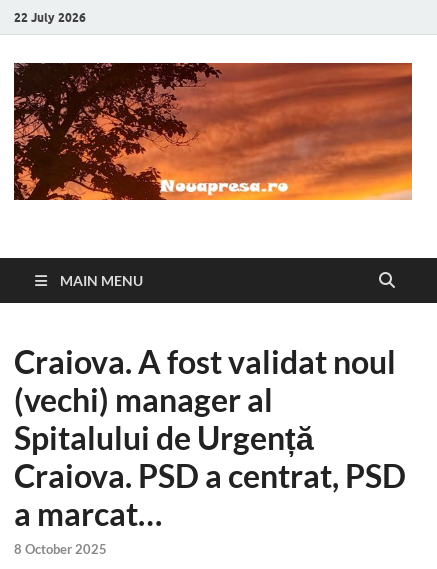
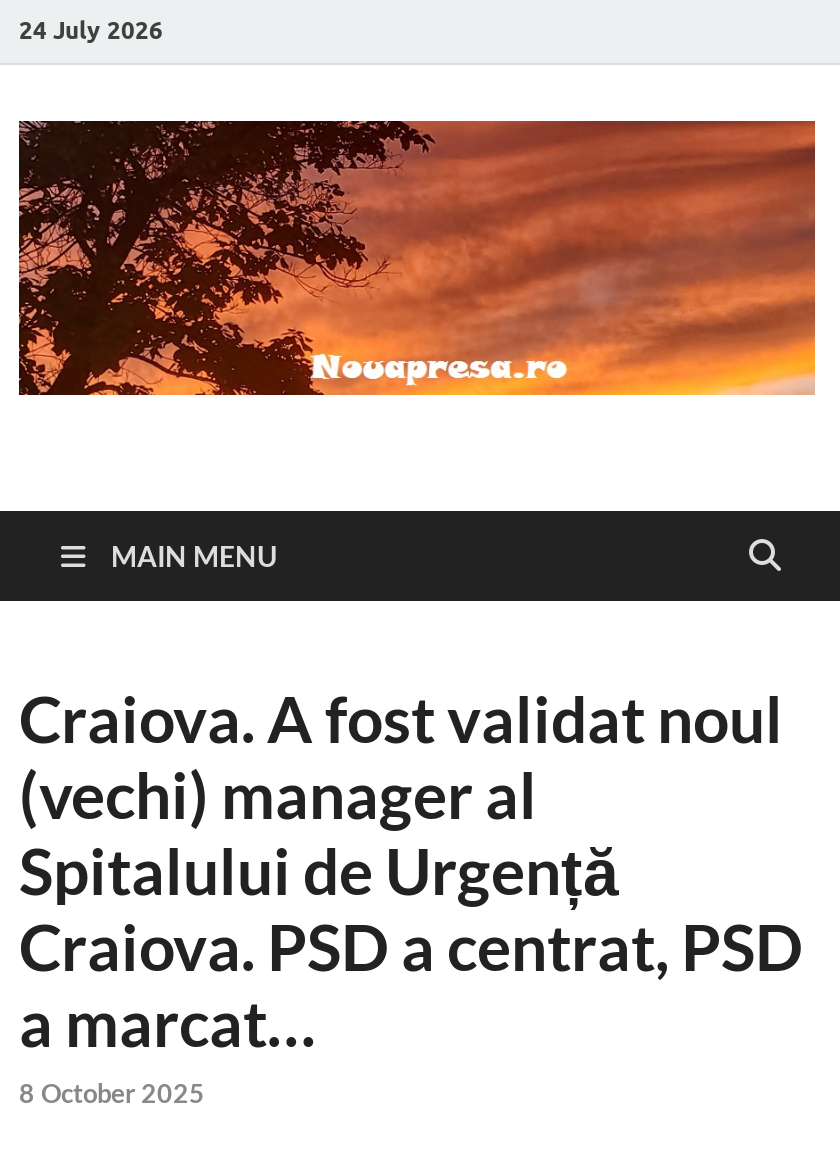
[14,9,86,24] 22 July 2026 -> [19,14,163,44] 24 July 2026

